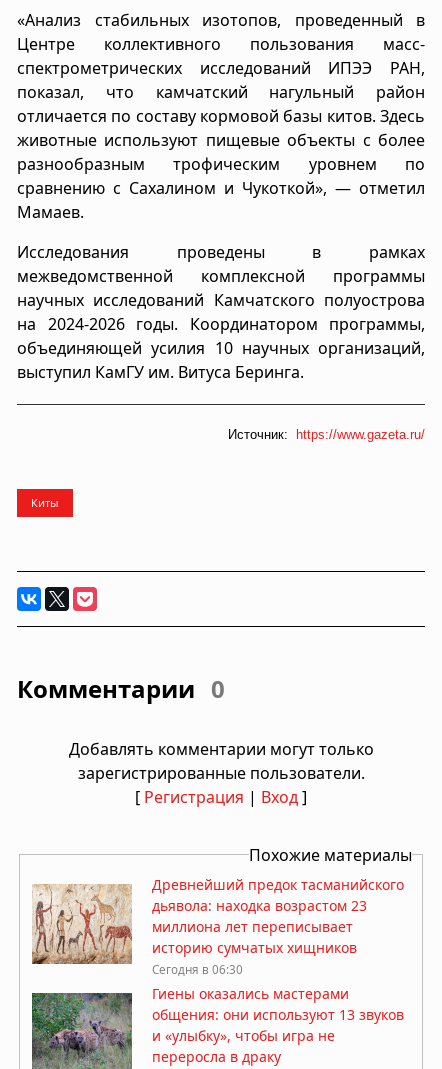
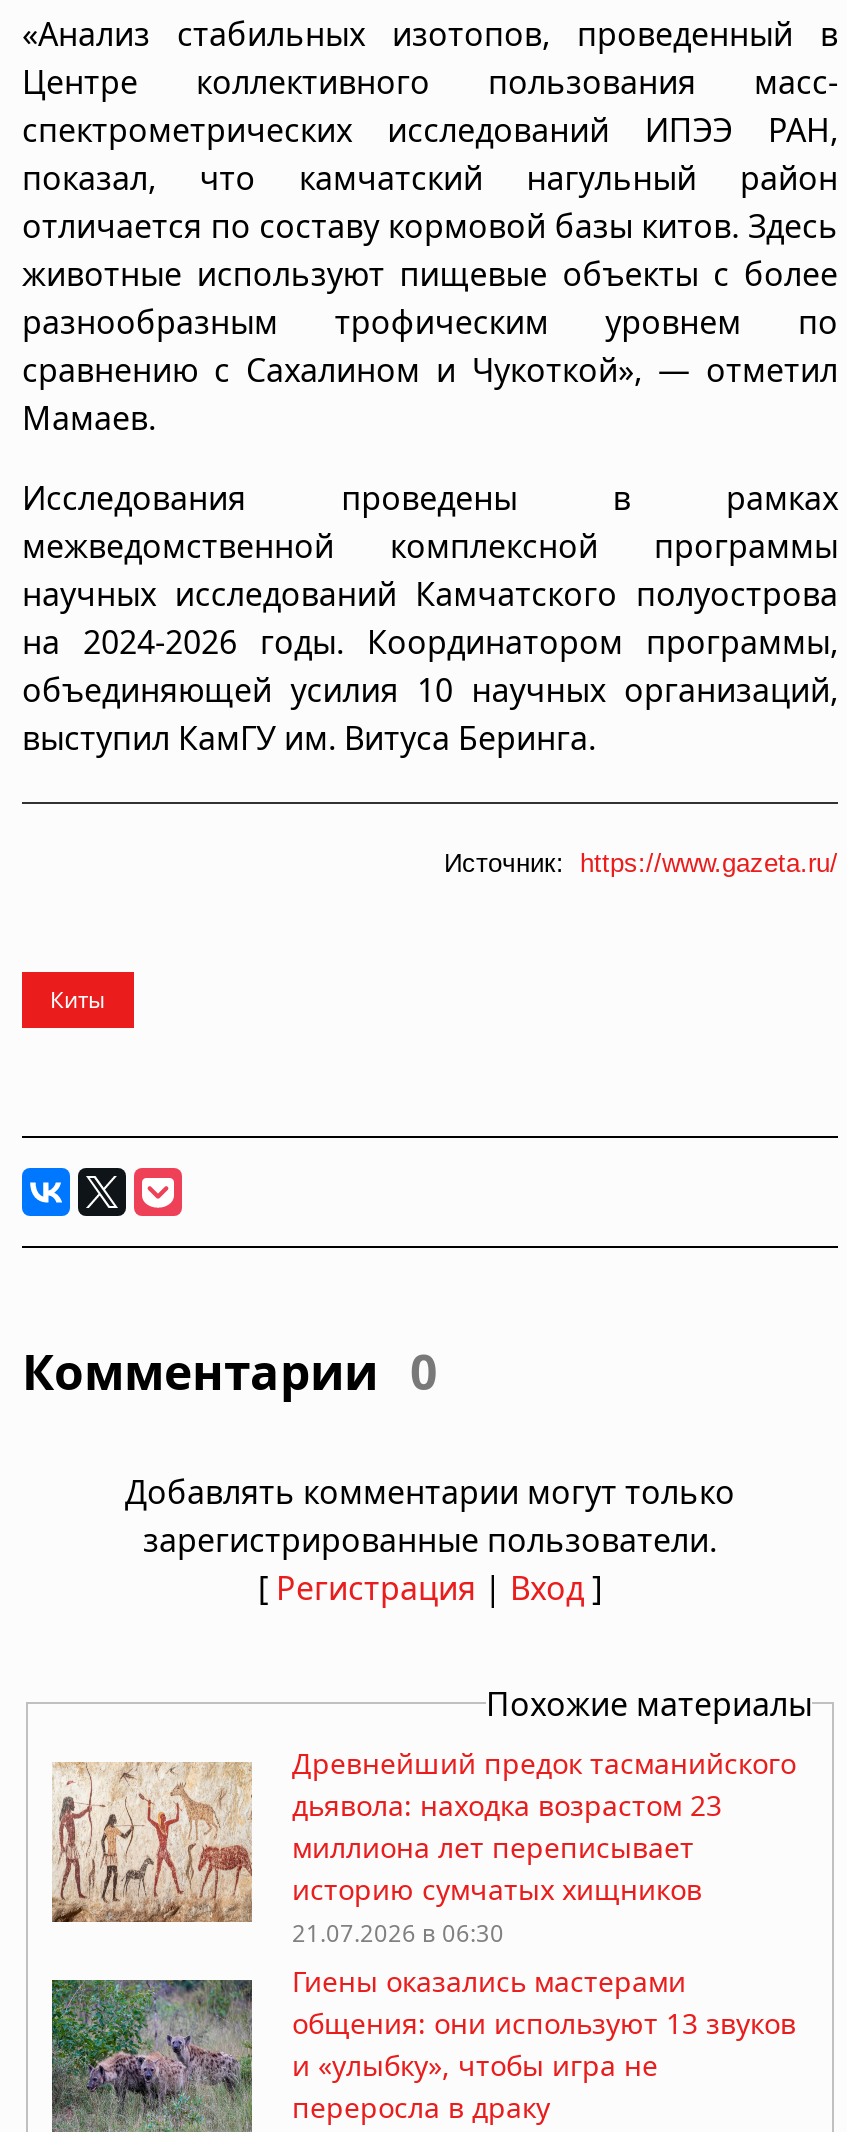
[152,962,243,977] Сегодня в 06:30 -> [292,1919,504,1949] 21.07.2026 в 06:30

